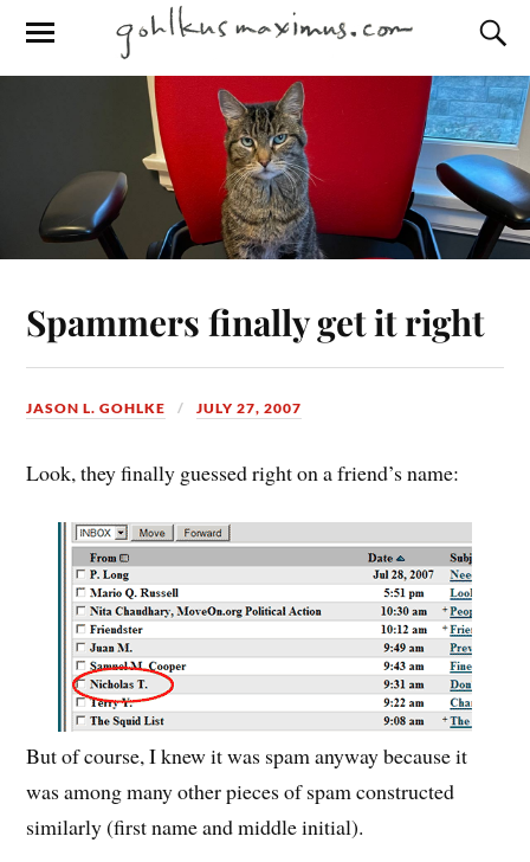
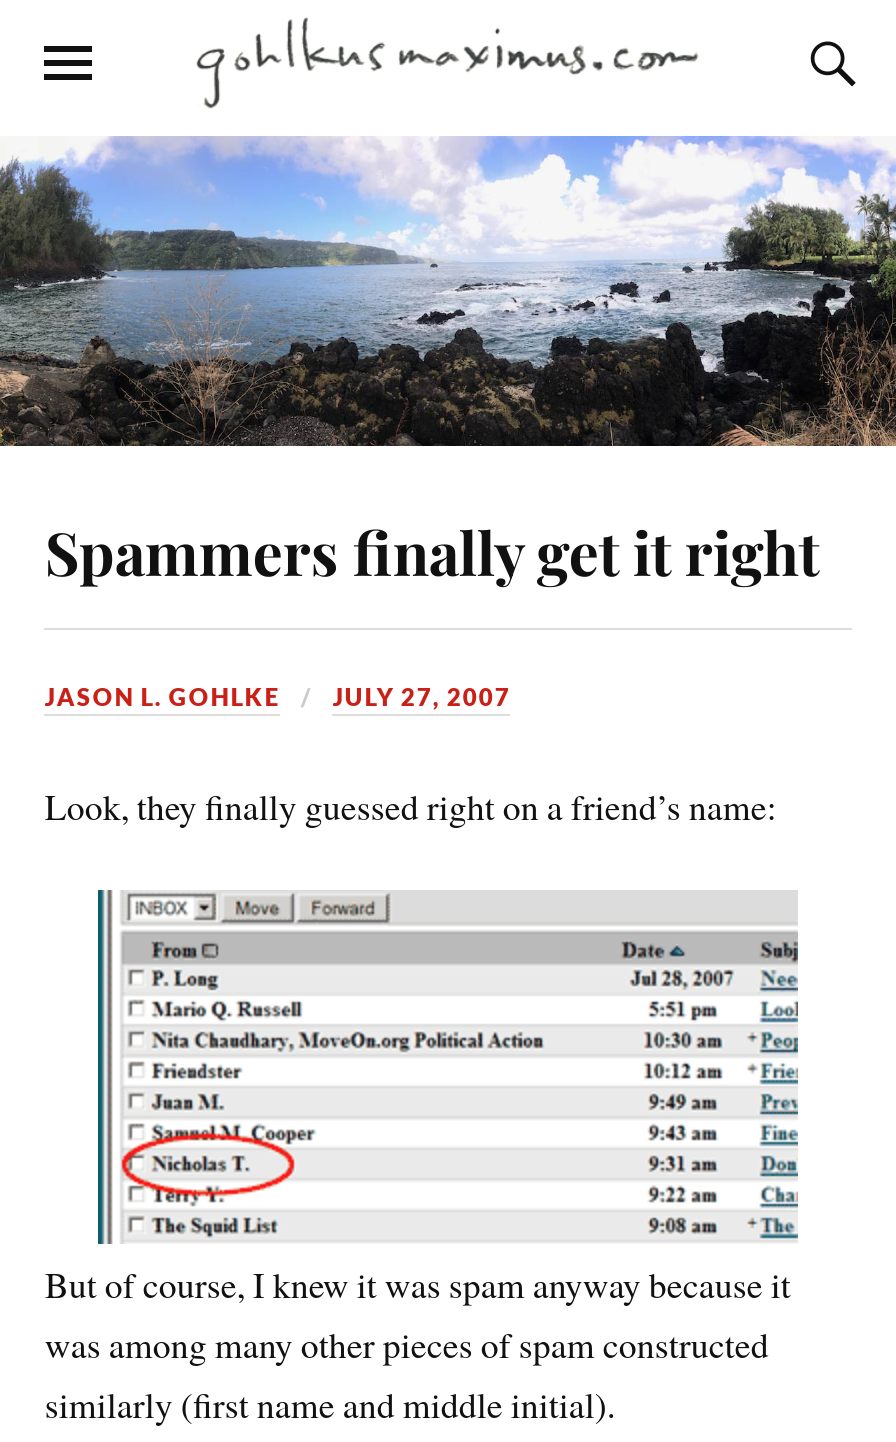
[4,75,526,260] [image] -> [6,134,890,448] [image]

